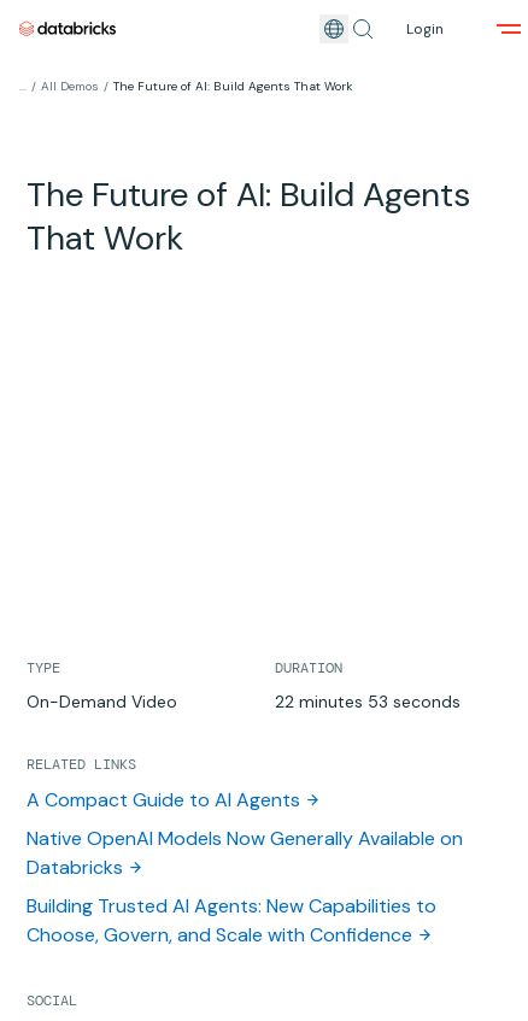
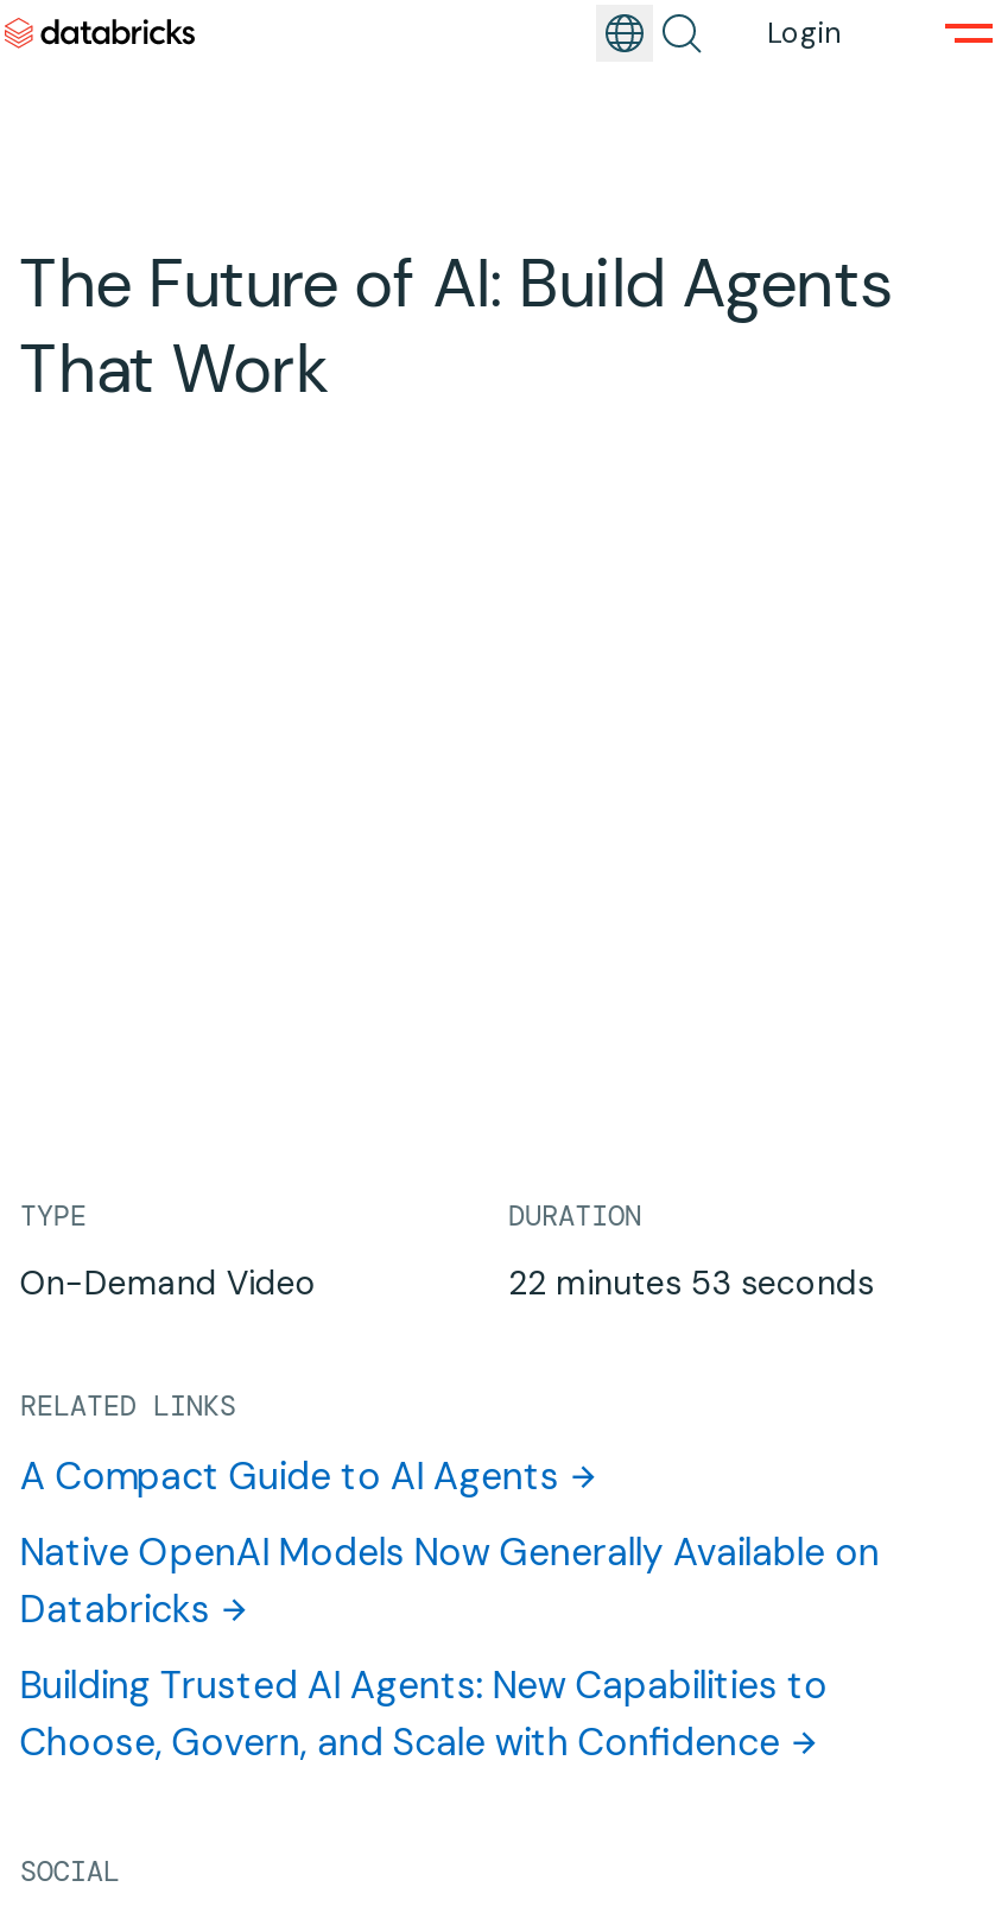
[19,78,352,94] ... / All Demos / The Future of AI: Build Agents That Work -> none

